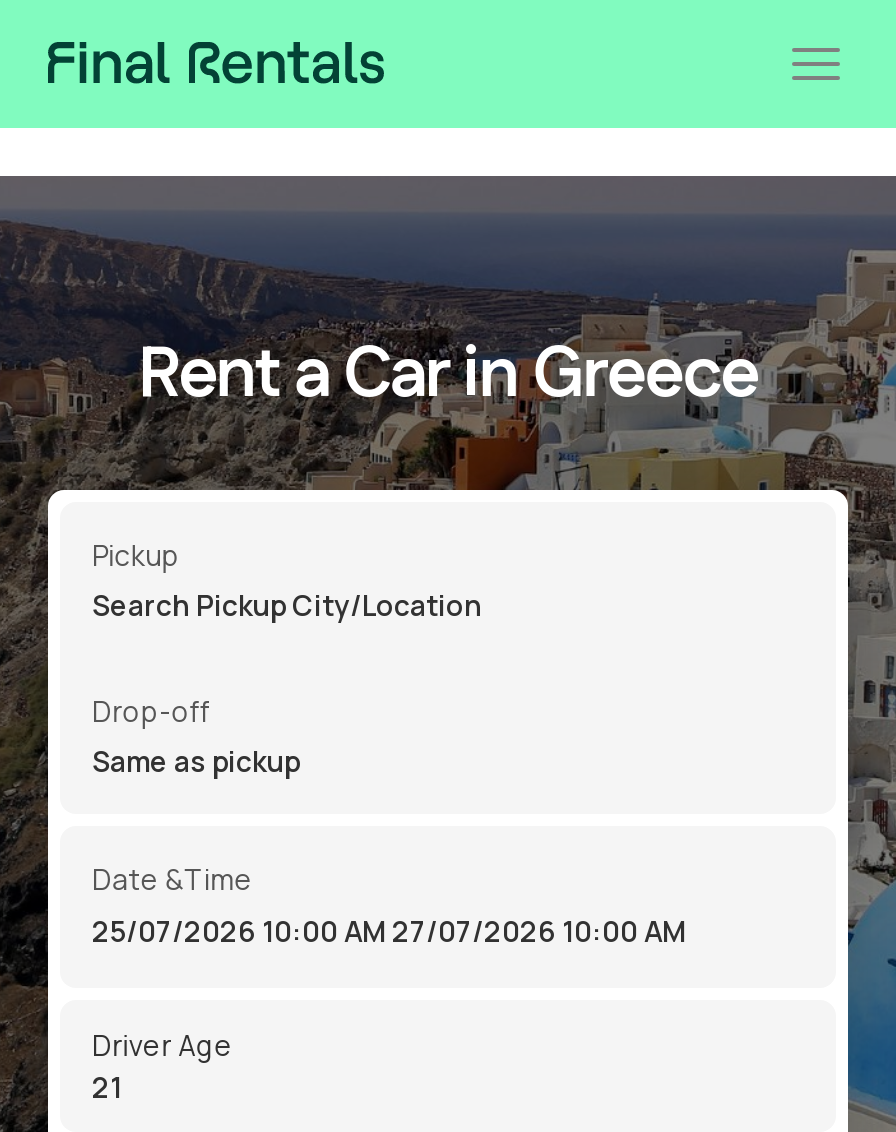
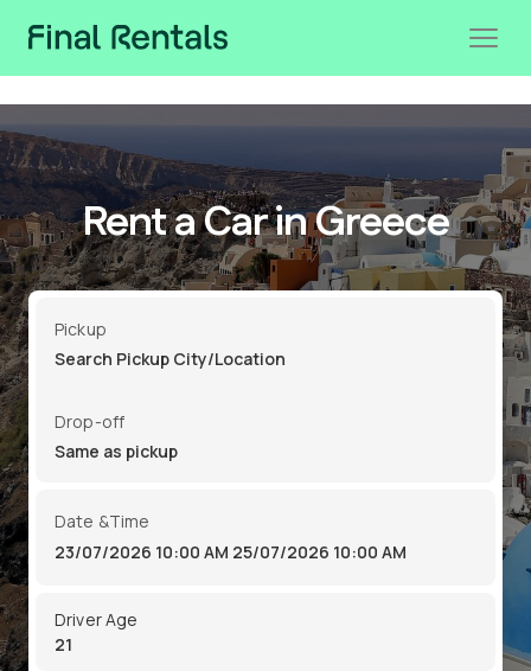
[92,912,686,950] 25/07/2026 10:00 AM 27/07/2026 10:00 AM -> [55,541,407,563] 23/07/2026 10:00 AM 25/07/2026 10:00 AM

